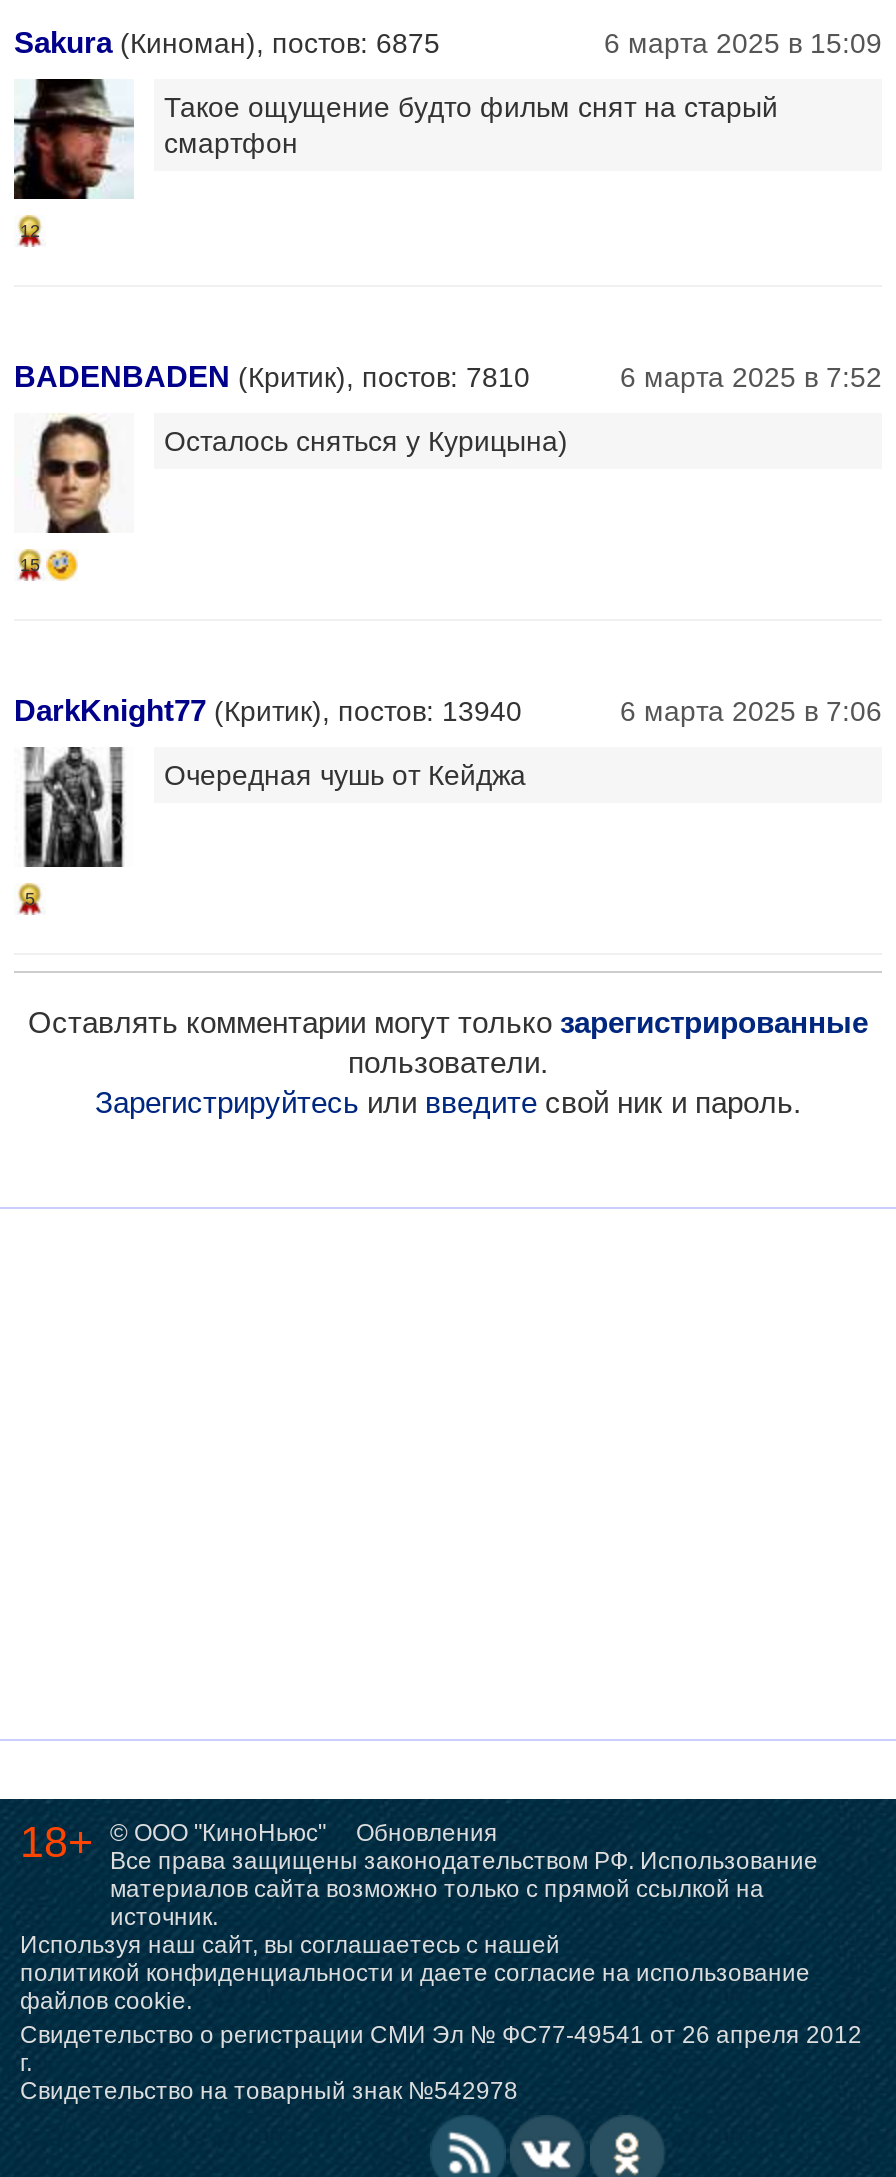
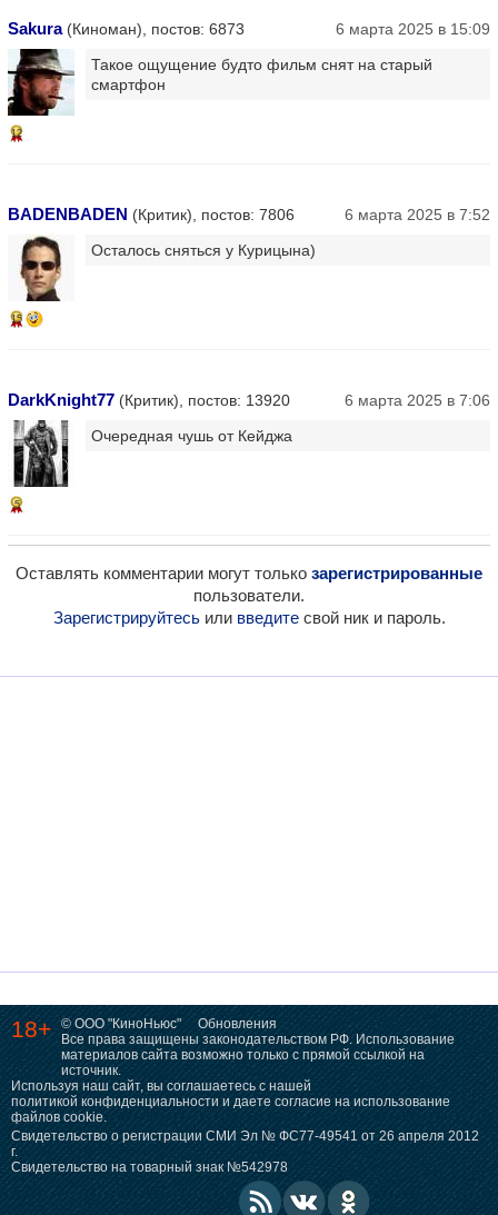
[14,24,440,58] Sakura (Киноман), постов: 6875 -> [8,18,245,37] Sakura (Киноман), постов: 6873
[14,358,530,392] BADENBADEN (Критик), постов: 7810 -> [8,204,295,223] BADENBADEN (Критик), постов: 7806
[14,692,522,726] DarkKnight77 (Критик), постов: 13940 -> [8,390,290,409] DarkKnight77 (Критик), постов: 13920

